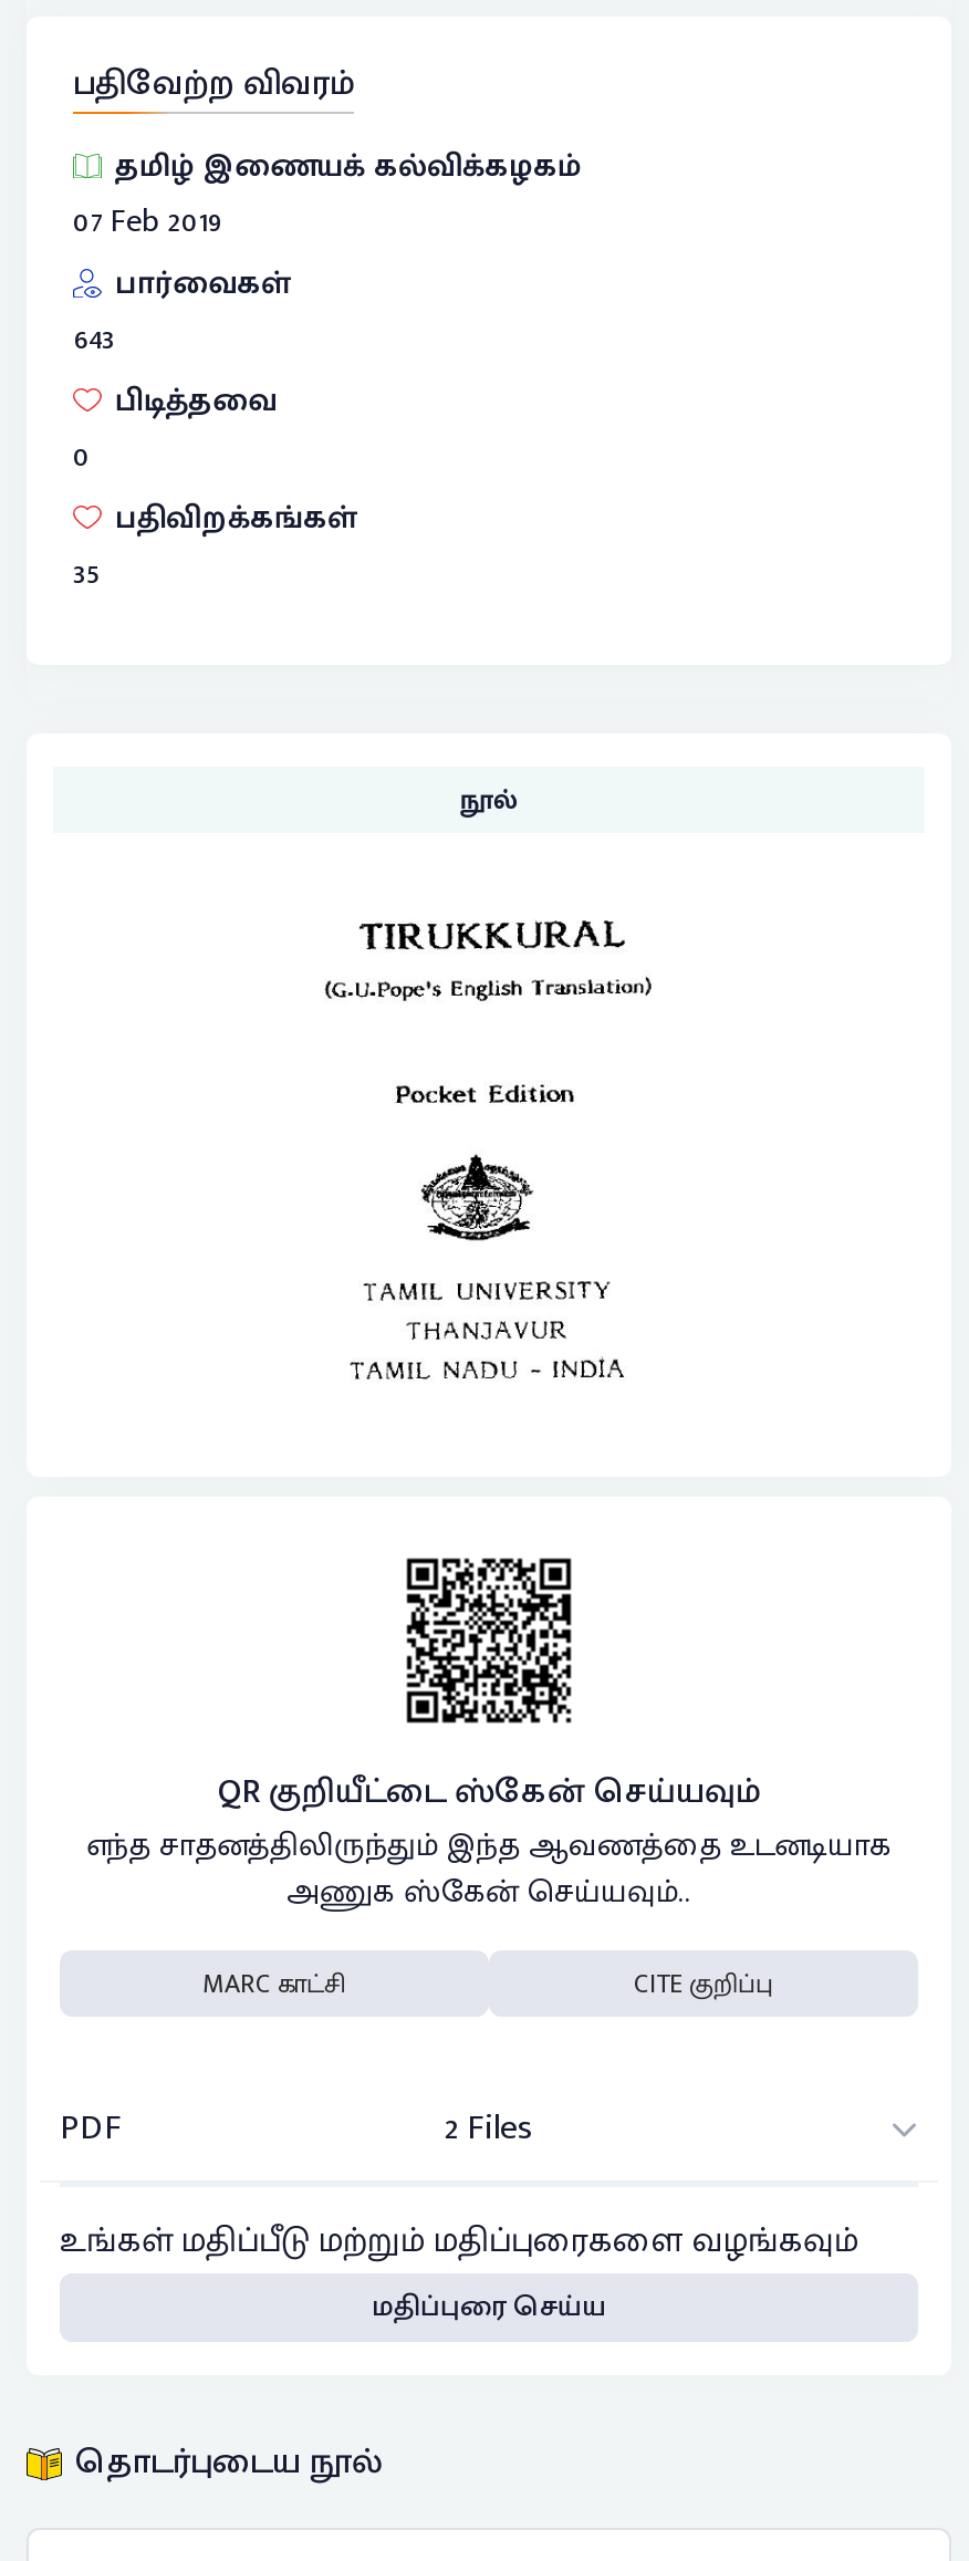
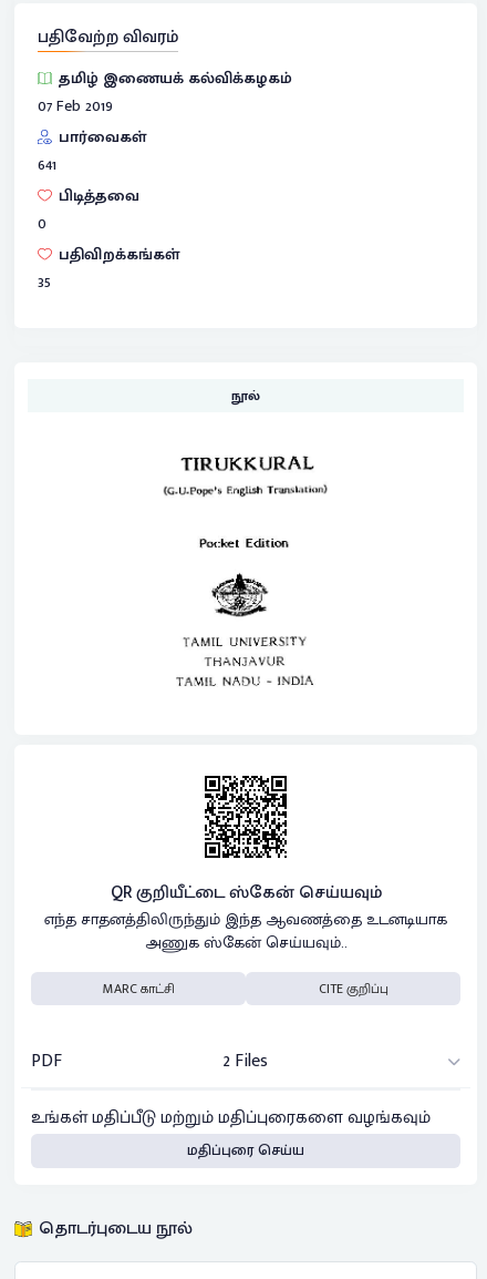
[73,314,115,367] 643 -> [38,152,56,179] 641

